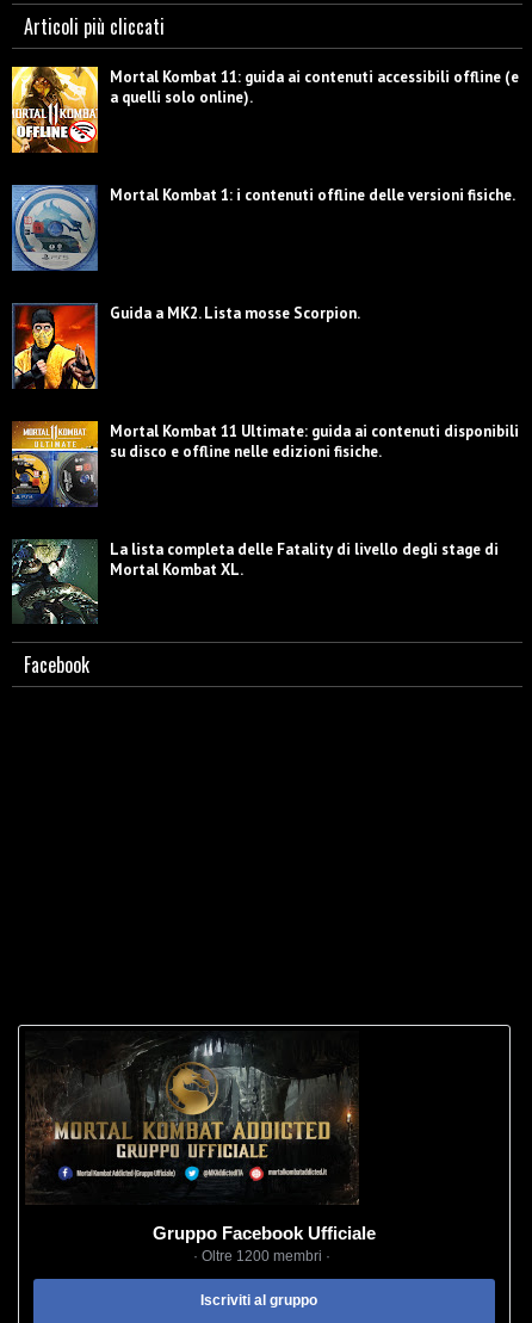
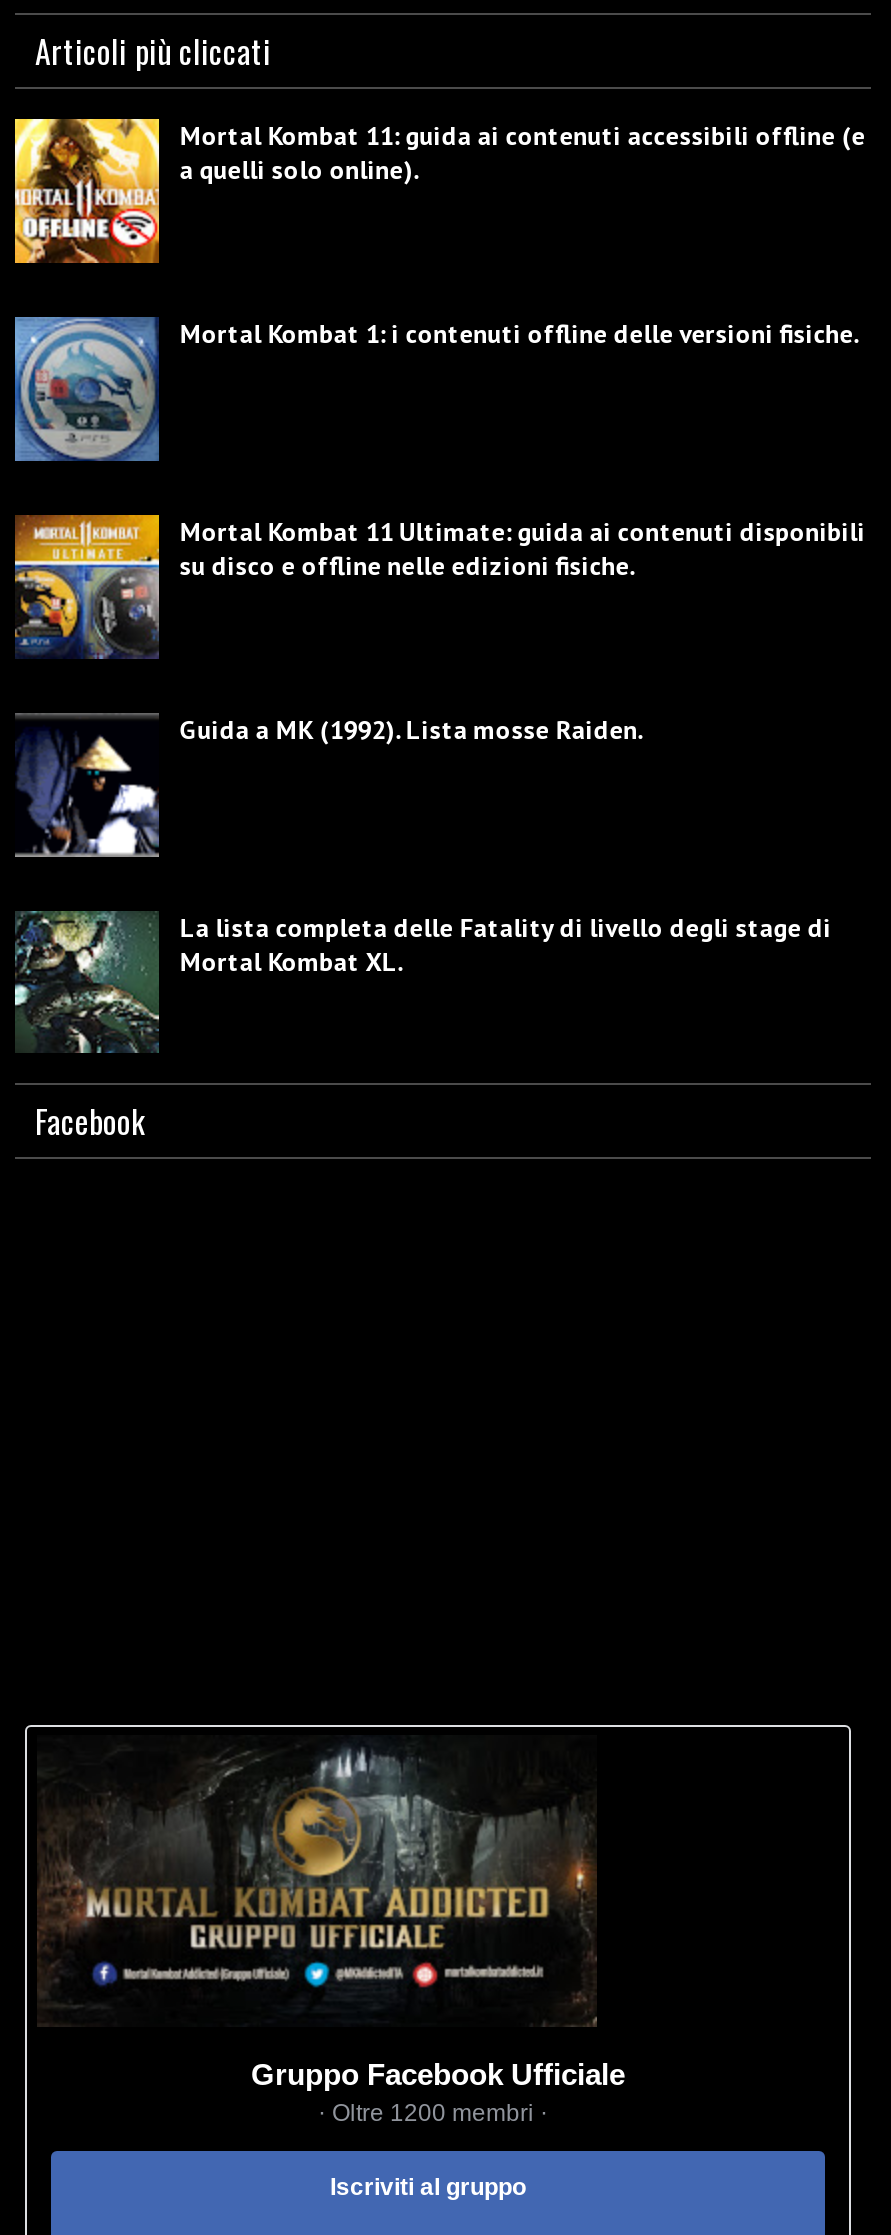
[11,302,360,390] [image] | Guida a MK2. Lista mosse Scorpion. -> none
moved [10,420,519,508] -> [11,513,865,661]: [image] | Mortal Kombat 11 Ultimate: guida ai contenuti disponibili | su disco e offline nelle edizioni fisiche.
none -> [15,712,643,859] [image] | Guida a MK (1992). Lista mosse Raiden.

